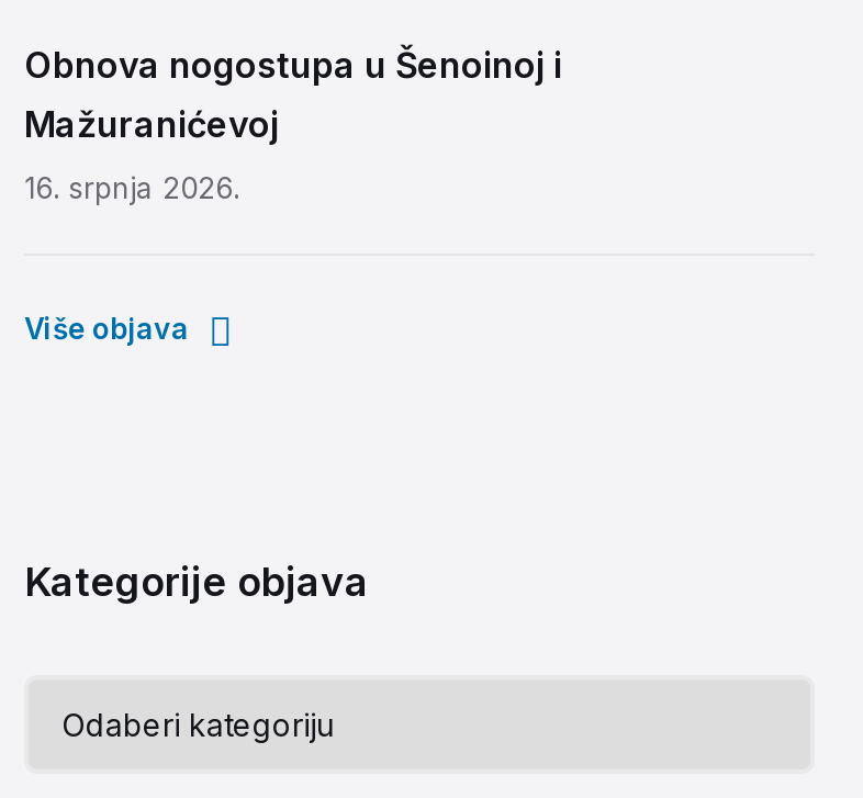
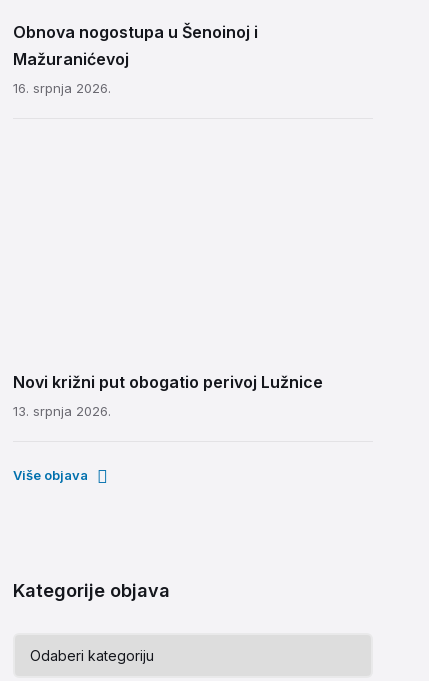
none -> [13,372,323,419] Novi križni put obogatio perivoj Lužnice | 13. srpnja 2026.

